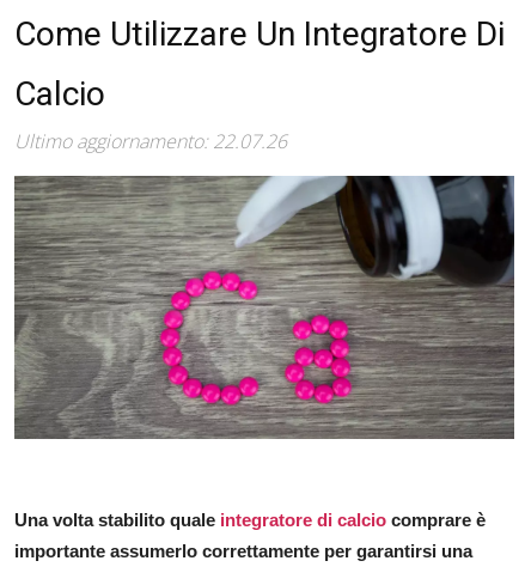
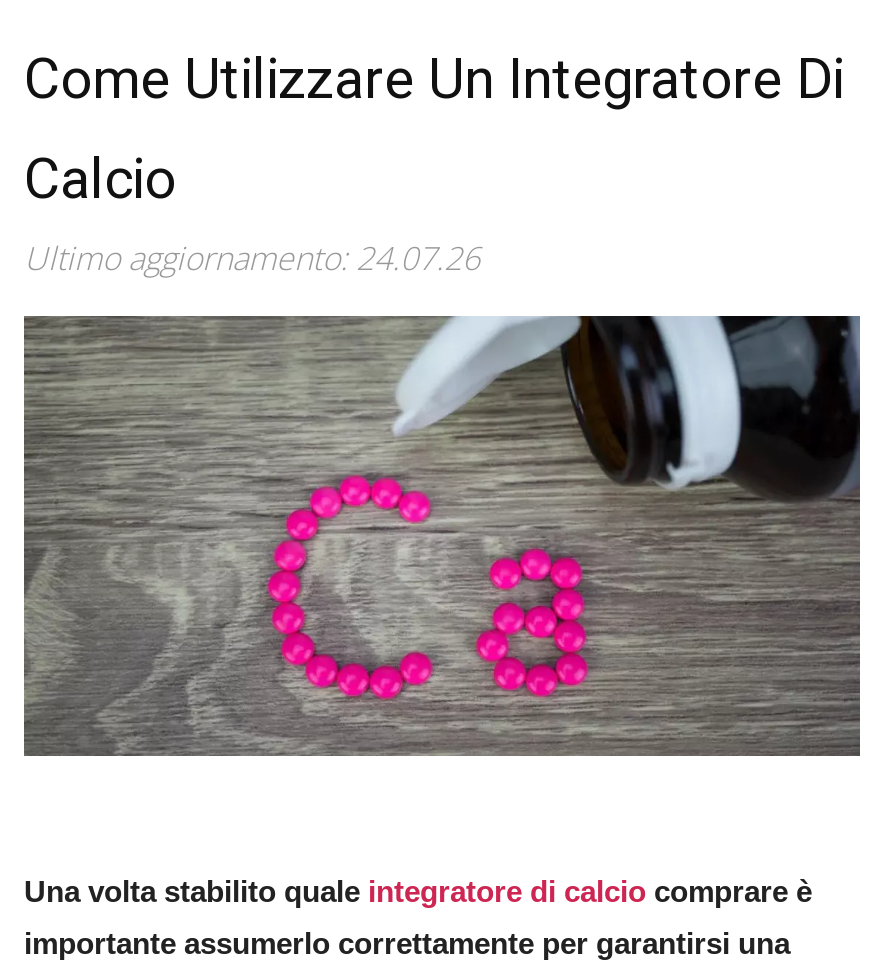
[14,128,287,154] Ultimo aggiornamento: 22.07.26 -> [24,236,480,280] Ultimo aggiornamento: 24.07.26

